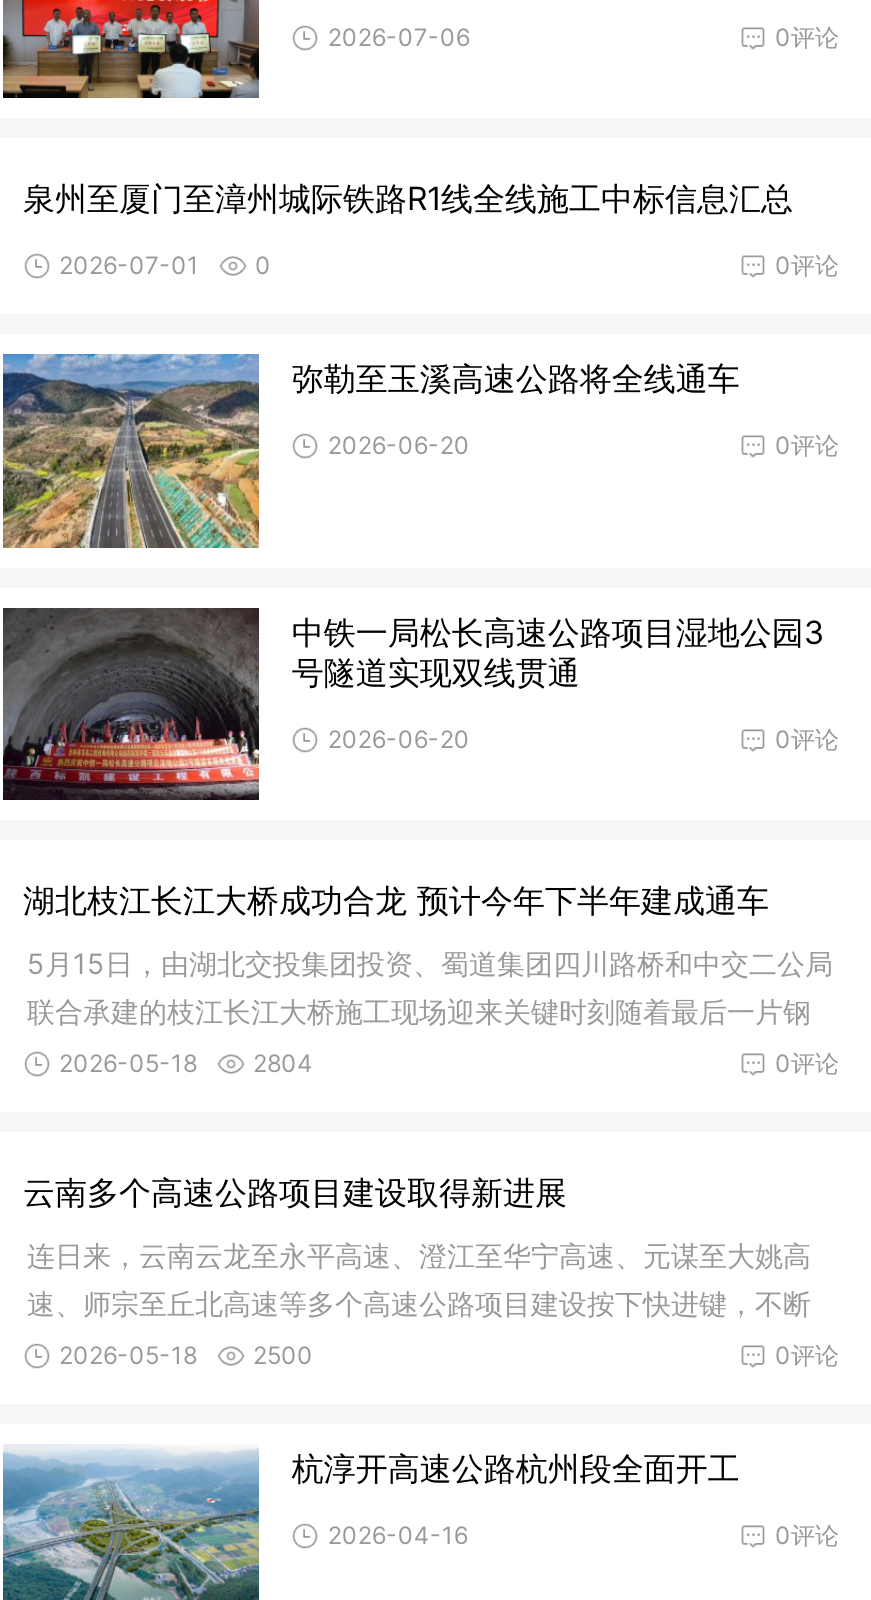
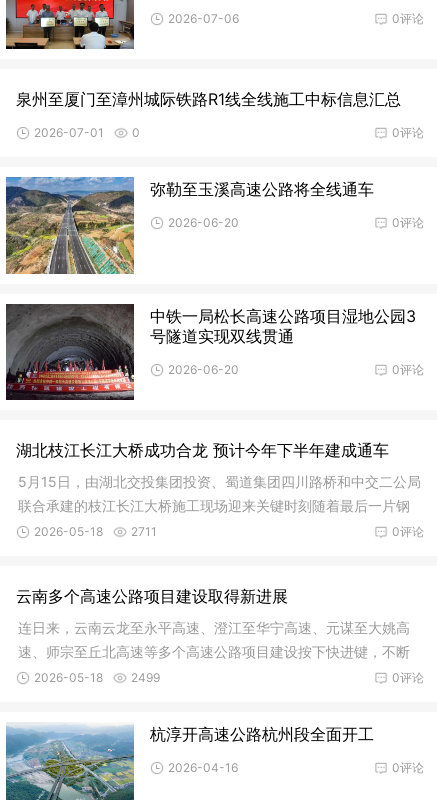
[253,1048,313,1078] 2804 -> [131,524,157,539] 2711
[253,1340,313,1370] 2500 -> [131,670,160,685] 2499

